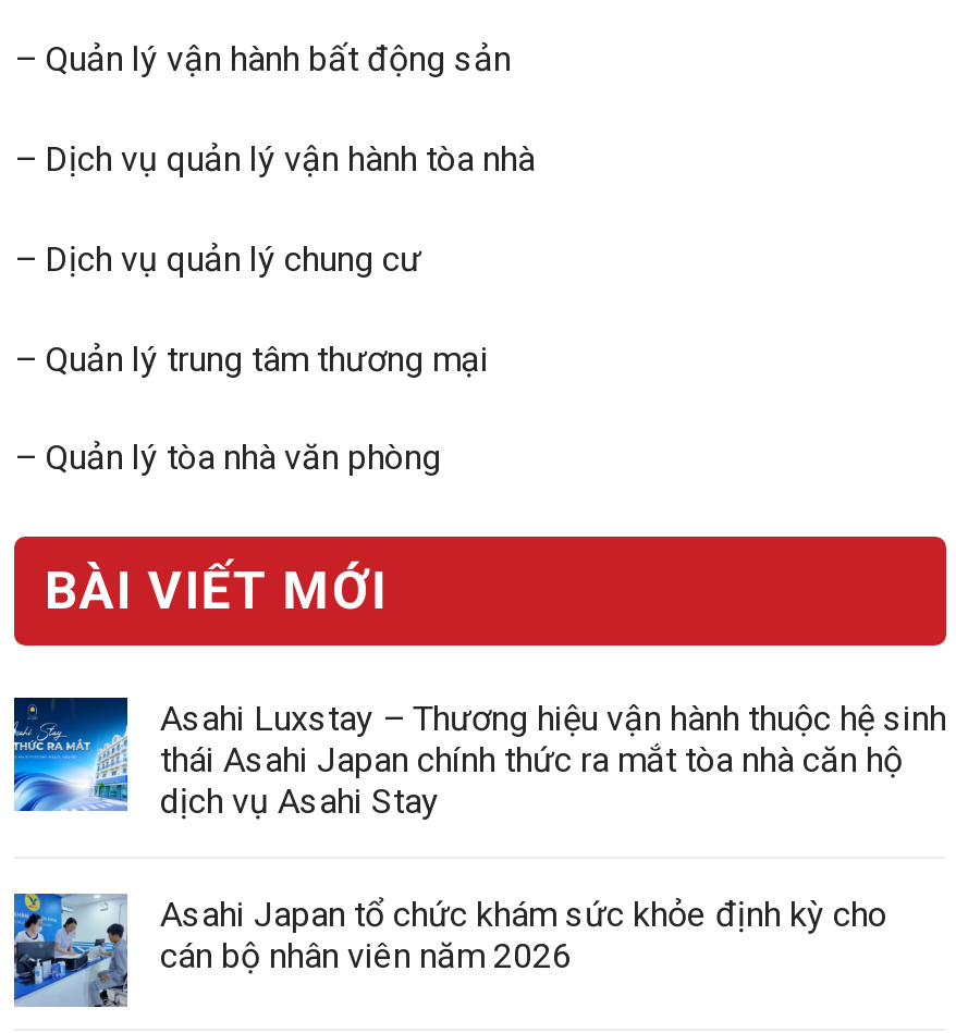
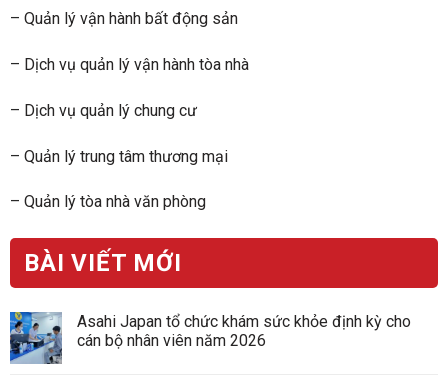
[12,696,946,823] [image] | Asahi Luxstay – Thương hiệu vận hành thuộc hệ sinh | thái Asahi Japan chính thức ra mắt tòa nhà căn hộ | dịch vụ Asahi Stay -> none

